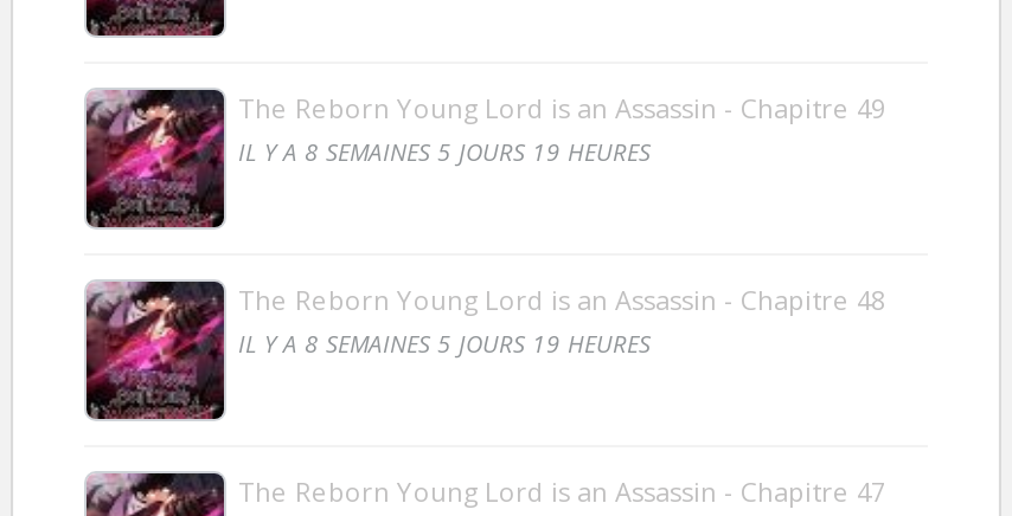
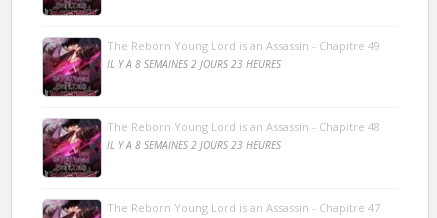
[238,134,651,167] IL Y A 8 SEMAINES 5 JOURS 19 HEURES -> [107,56,281,70] IL Y A 8 SEMAINES 2 JOURS 23 HEURES
[238,325,651,359] IL Y A 8 SEMAINES 5 JOURS 19 HEURES -> [107,137,281,151] IL Y A 8 SEMAINES 2 JOURS 23 HEURES

